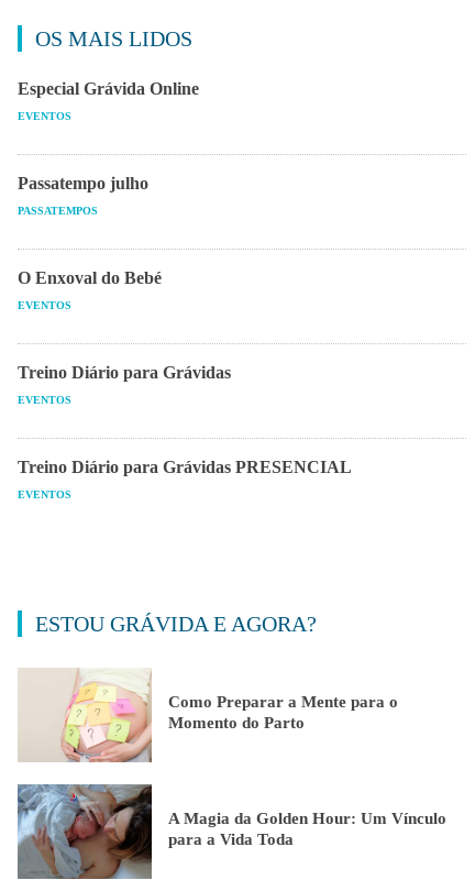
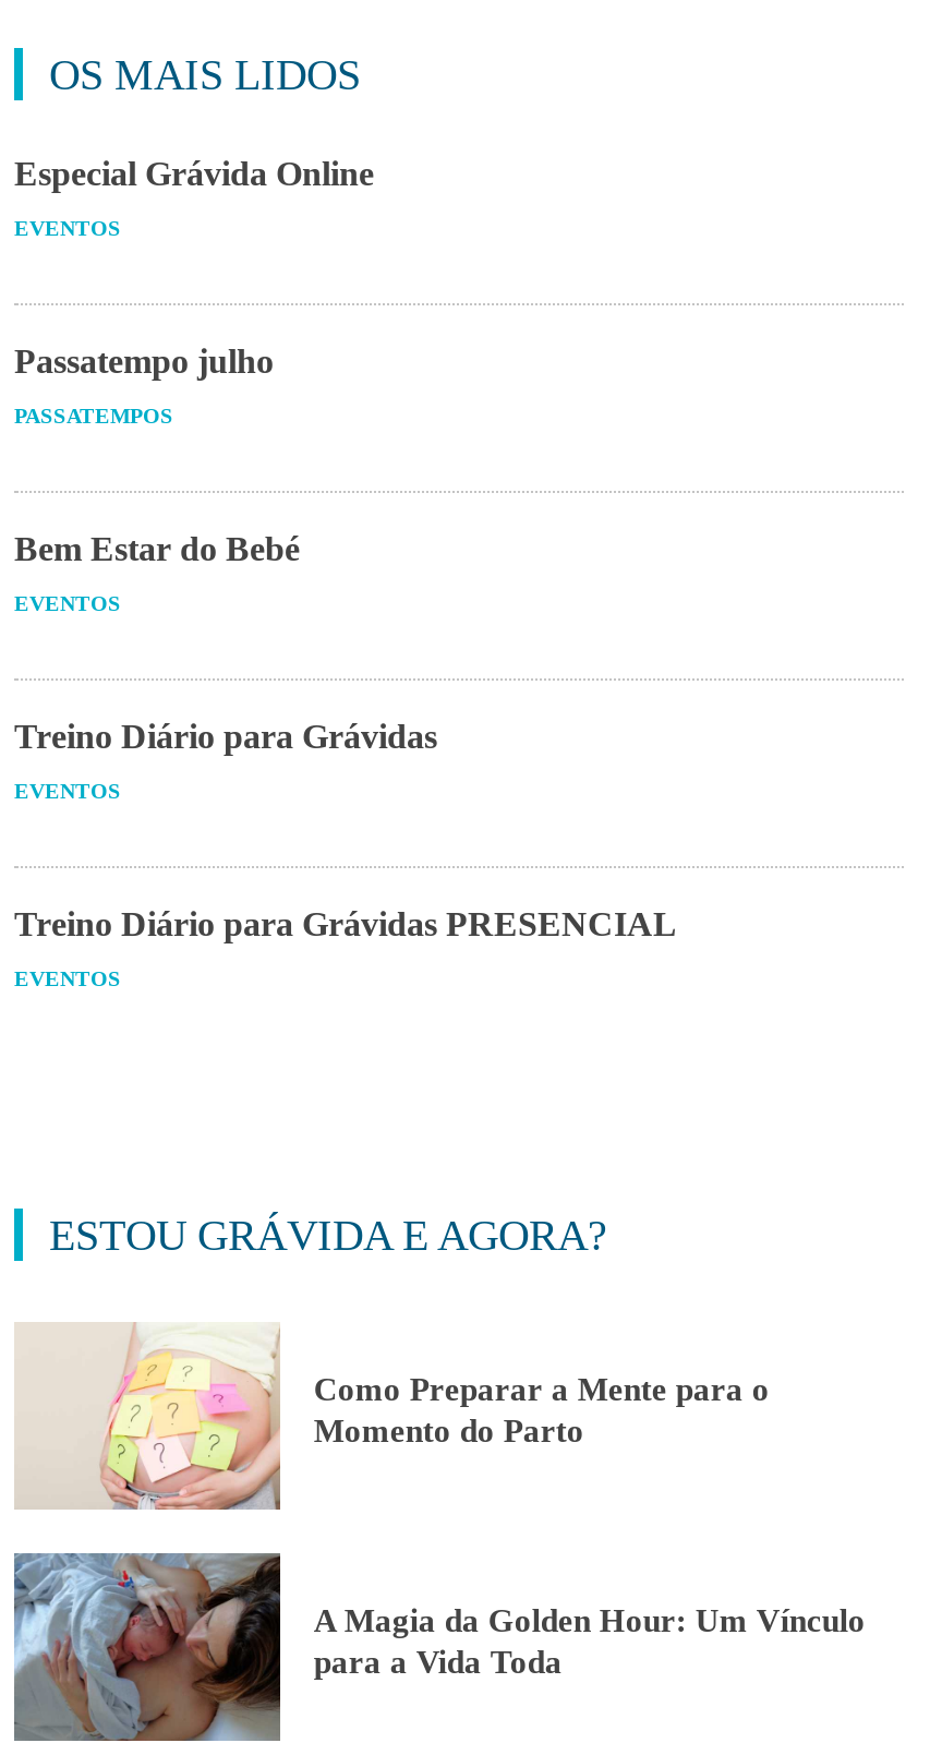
[18,269,162,287] O Enxoval do Bebé -> [14,531,300,568] Bem Estar do Bebé

